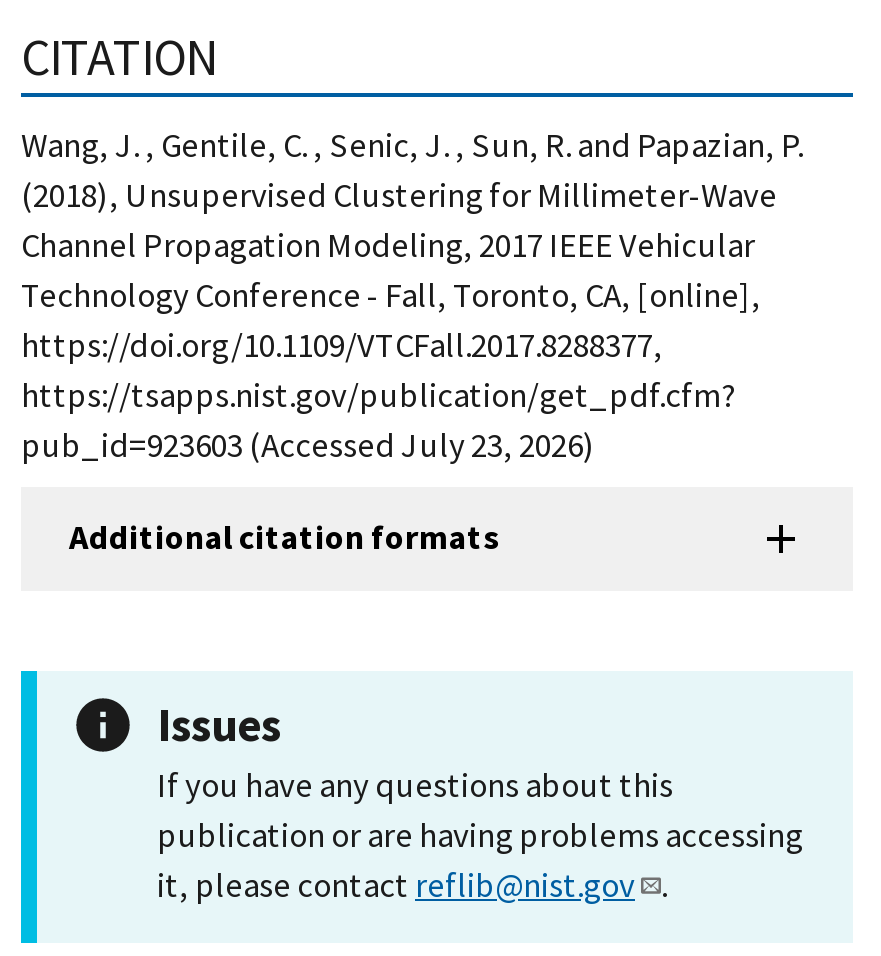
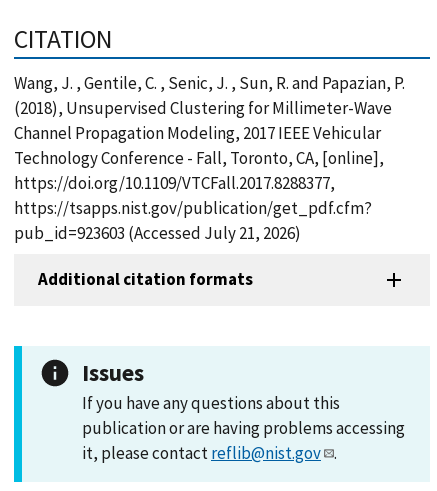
[21,423,595,467] pub_id=923603 (Accessed July 23, 2026) -> [14,222,301,244] pub_id=923603 (Accessed July 21, 2026)

